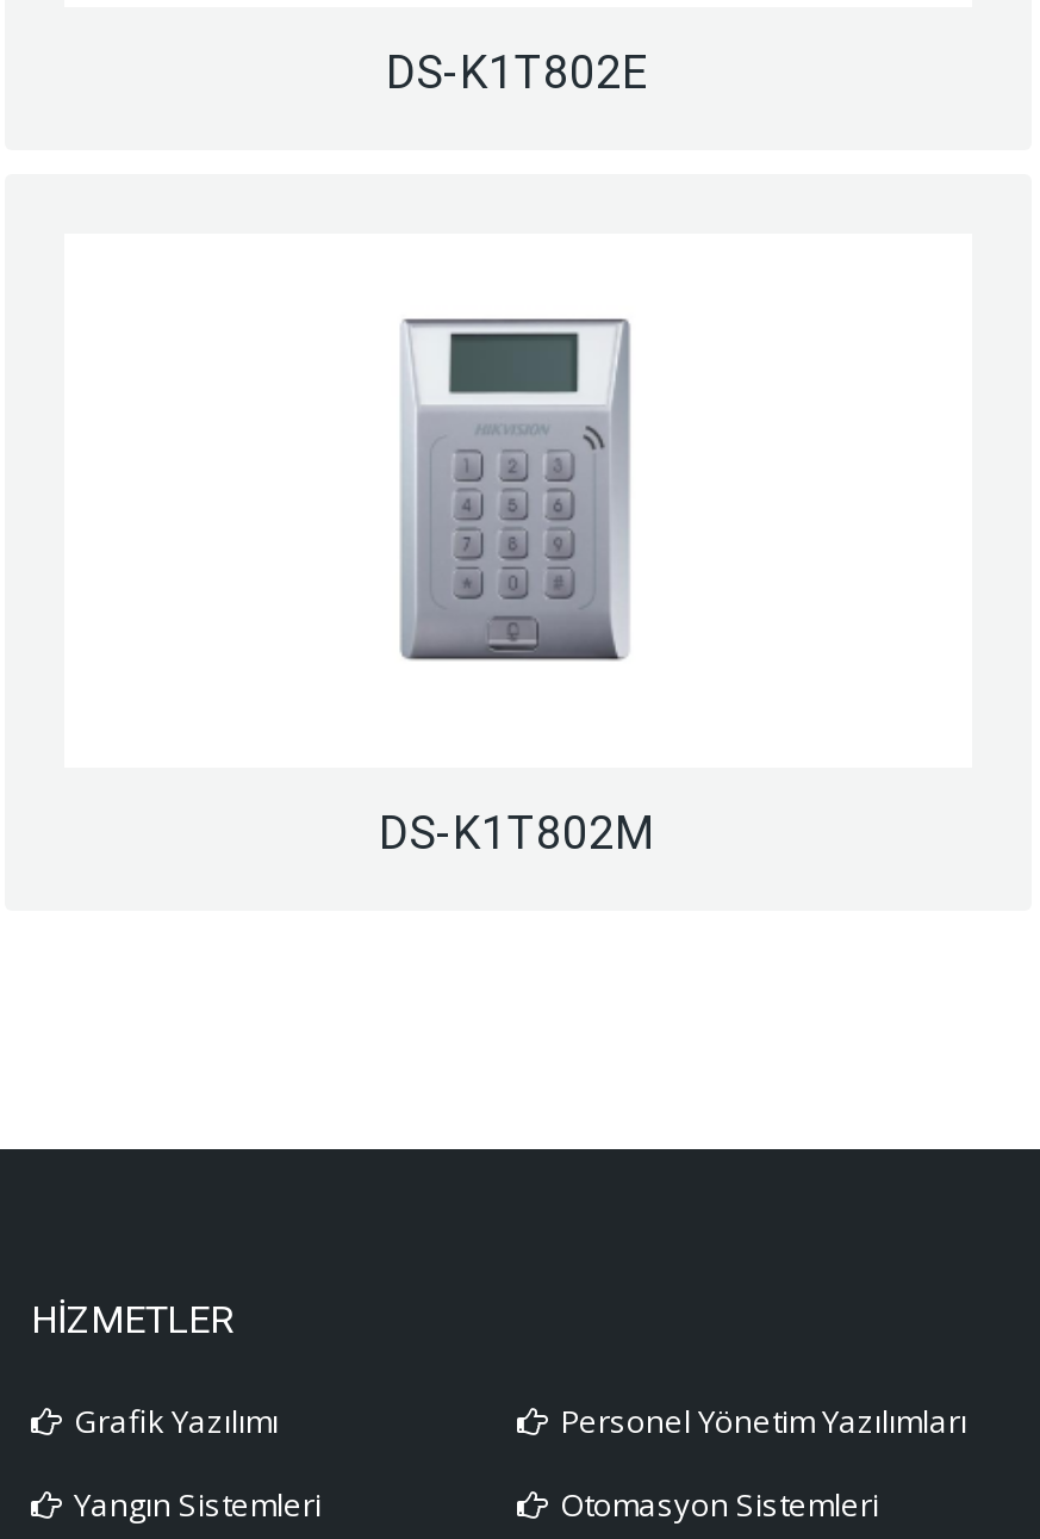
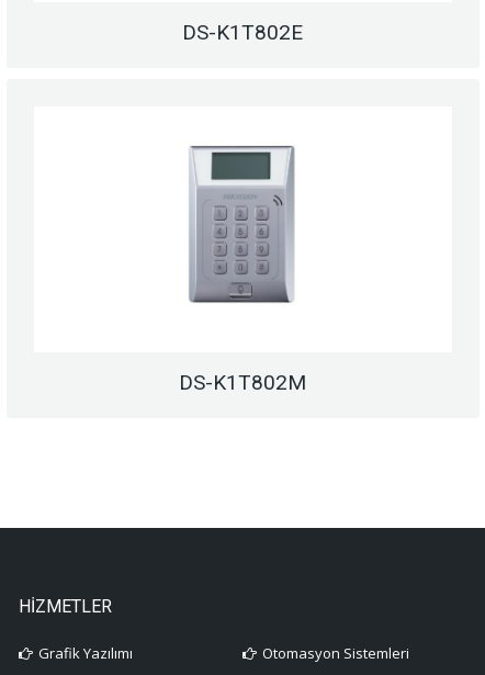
[74,1399,967,1525] Personel Yönetim Yazılımları | Yangın Sistemleri -> none

